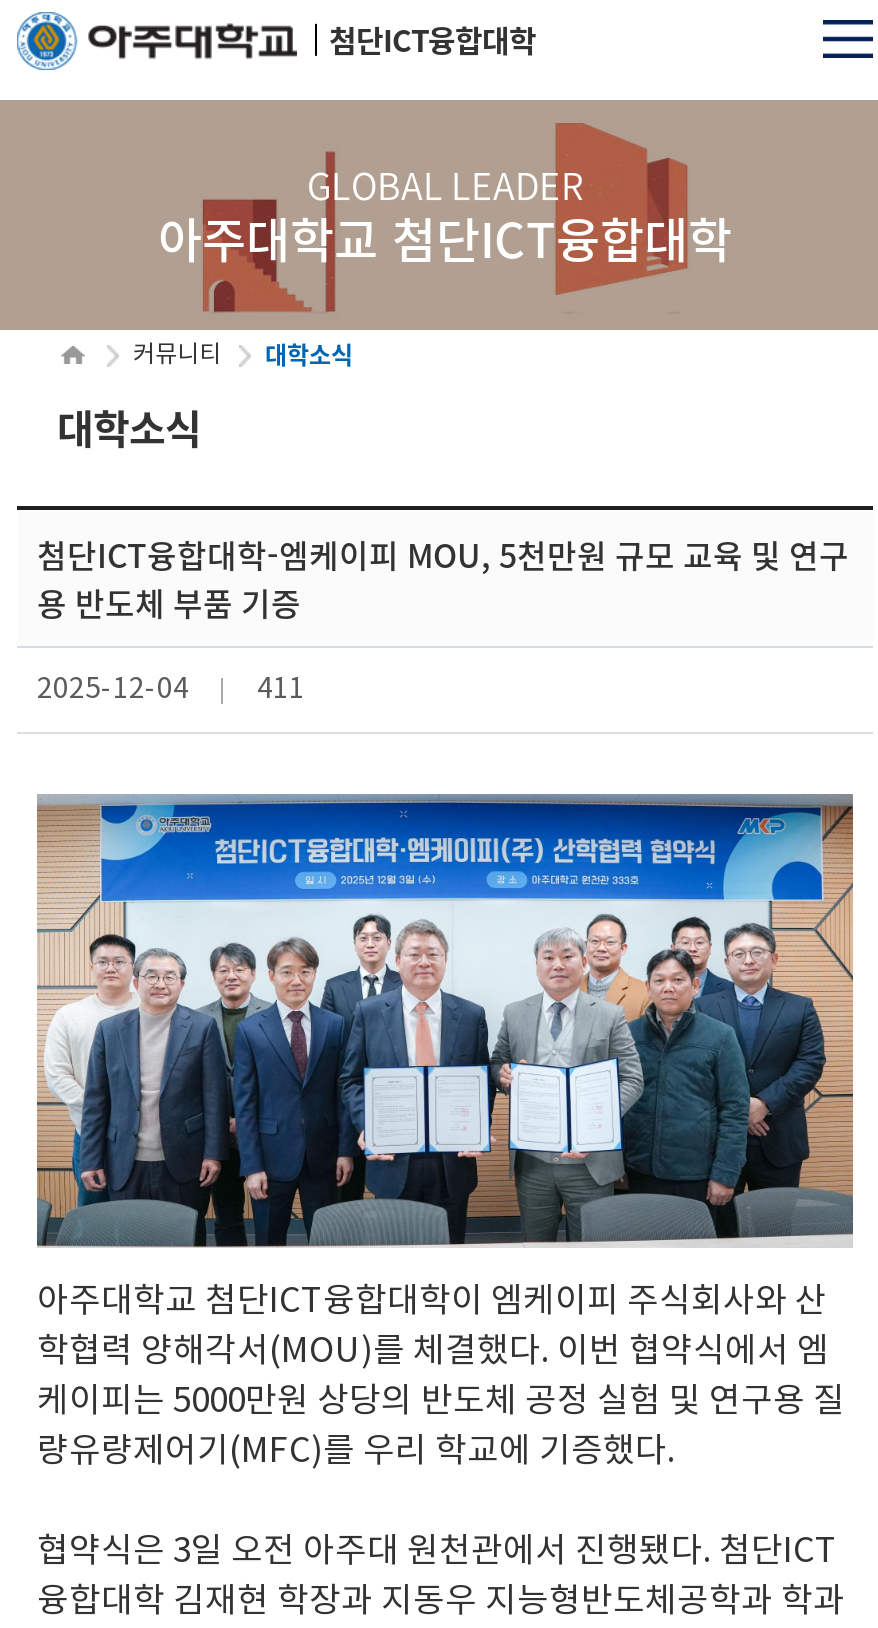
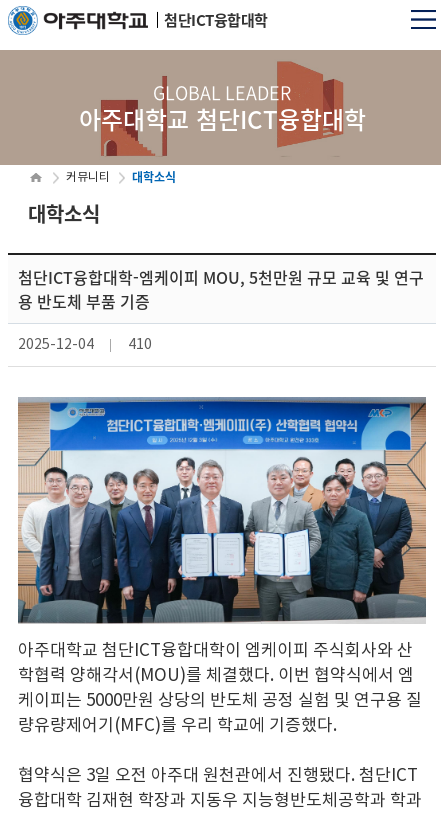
[257,674,305,706] 411 -> [128,337,152,353] 410

